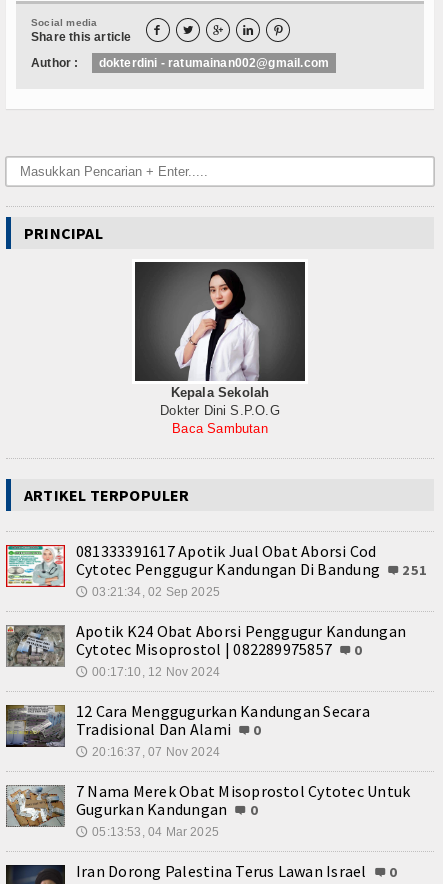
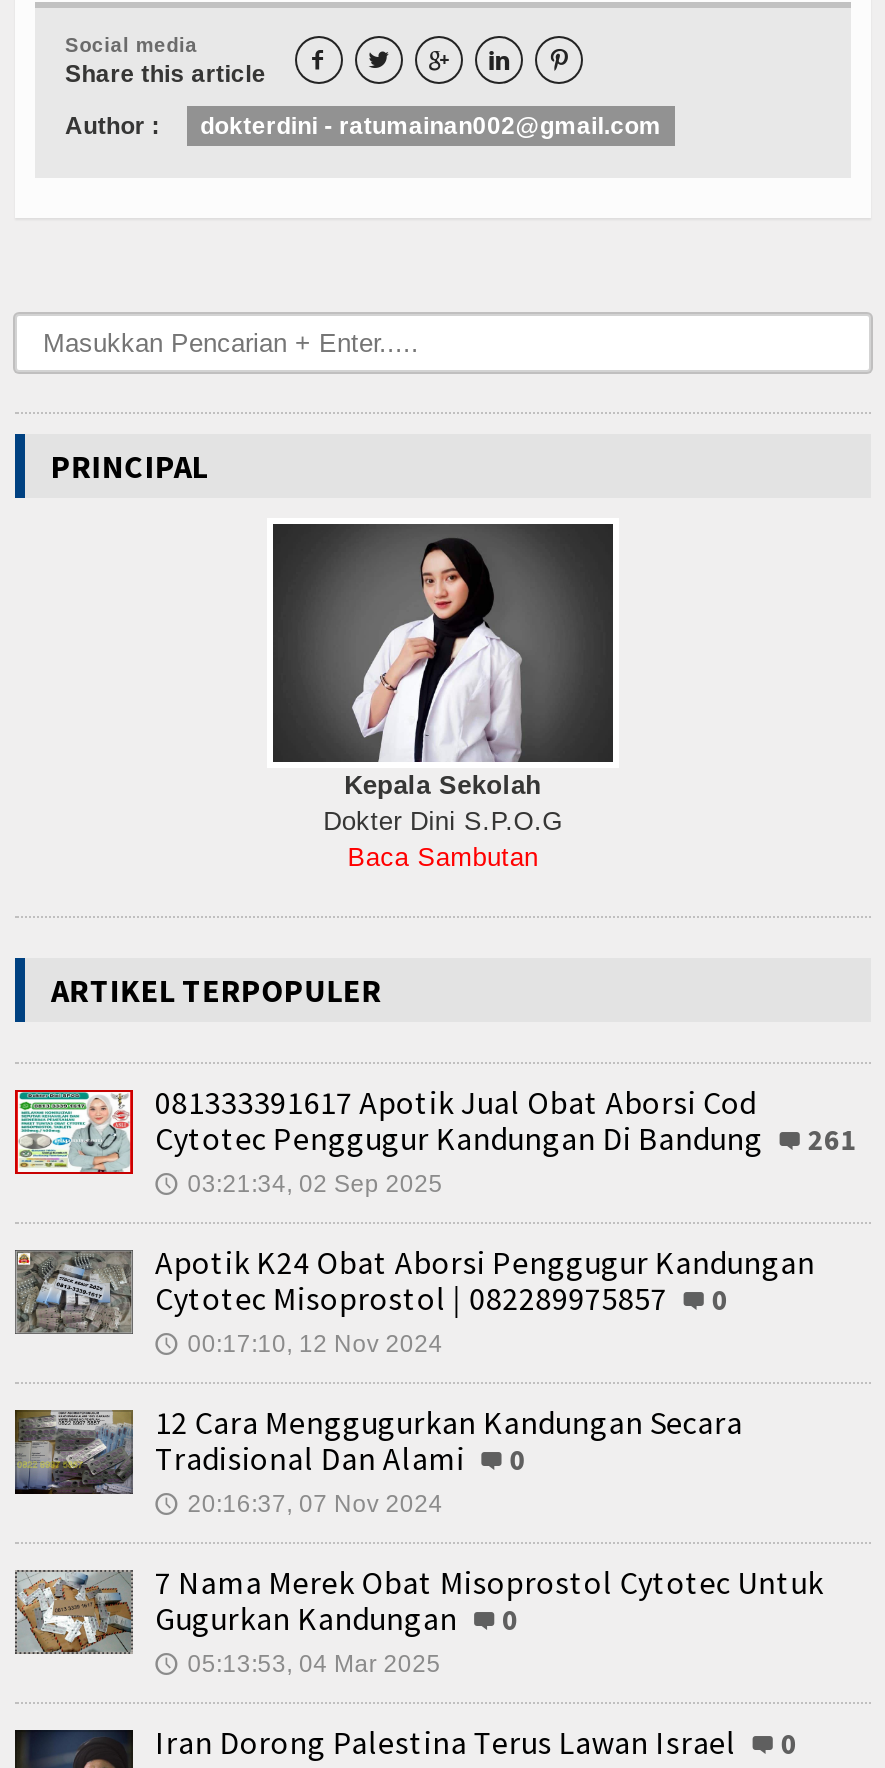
[76,559,427,579] Cytotec Penggugur Kandungan Di Bandung 251 -> [155,1118,857,1158] Cytotec Penggugur Kandungan Di Bandung 261

